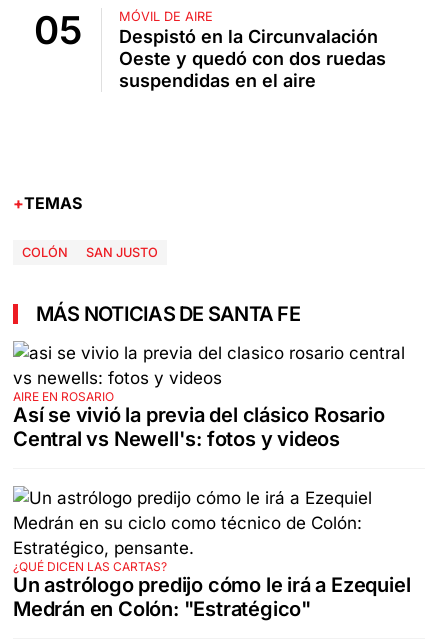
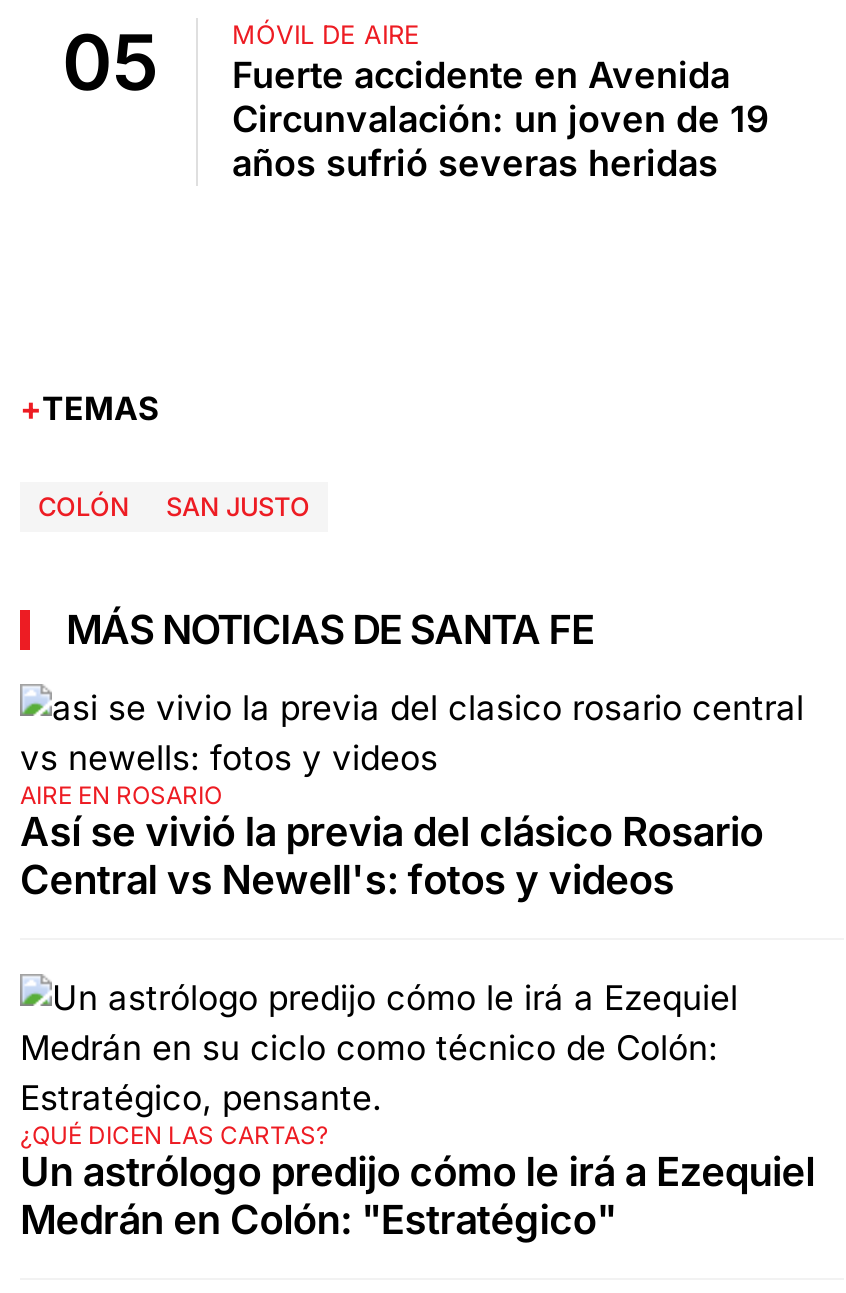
[119,26,386,91] Despistó en la Circunvalación | Oeste y quedó con dos ruedas | suspendidas en el aire -> [232,55,770,185] Fuerte accidente en Avenida | Circunvalación: un joven de 19 | años sufrió severas heridas

